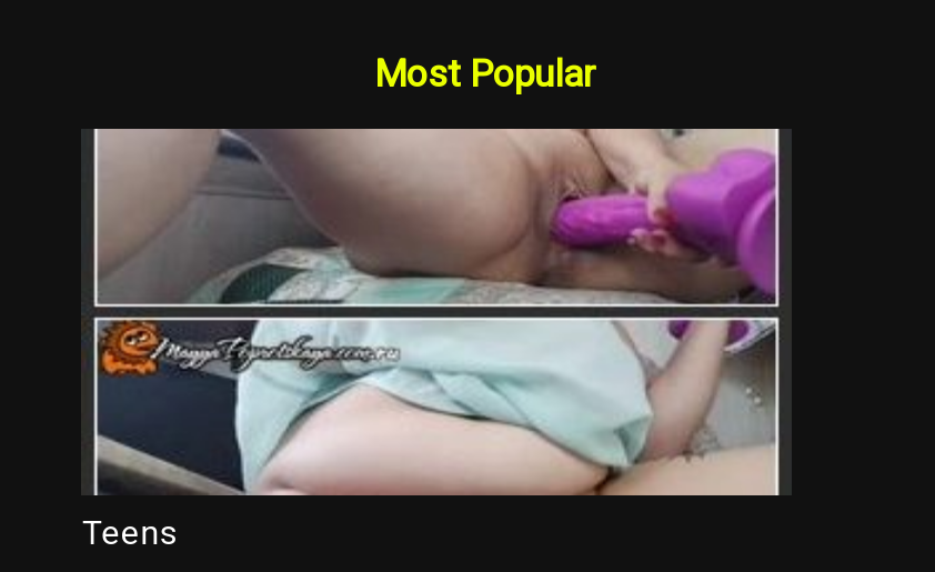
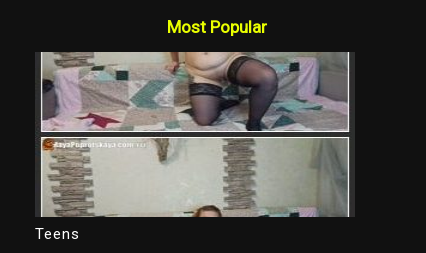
[94,128,778,499] [image] -> [41,51,349,218] [image]

